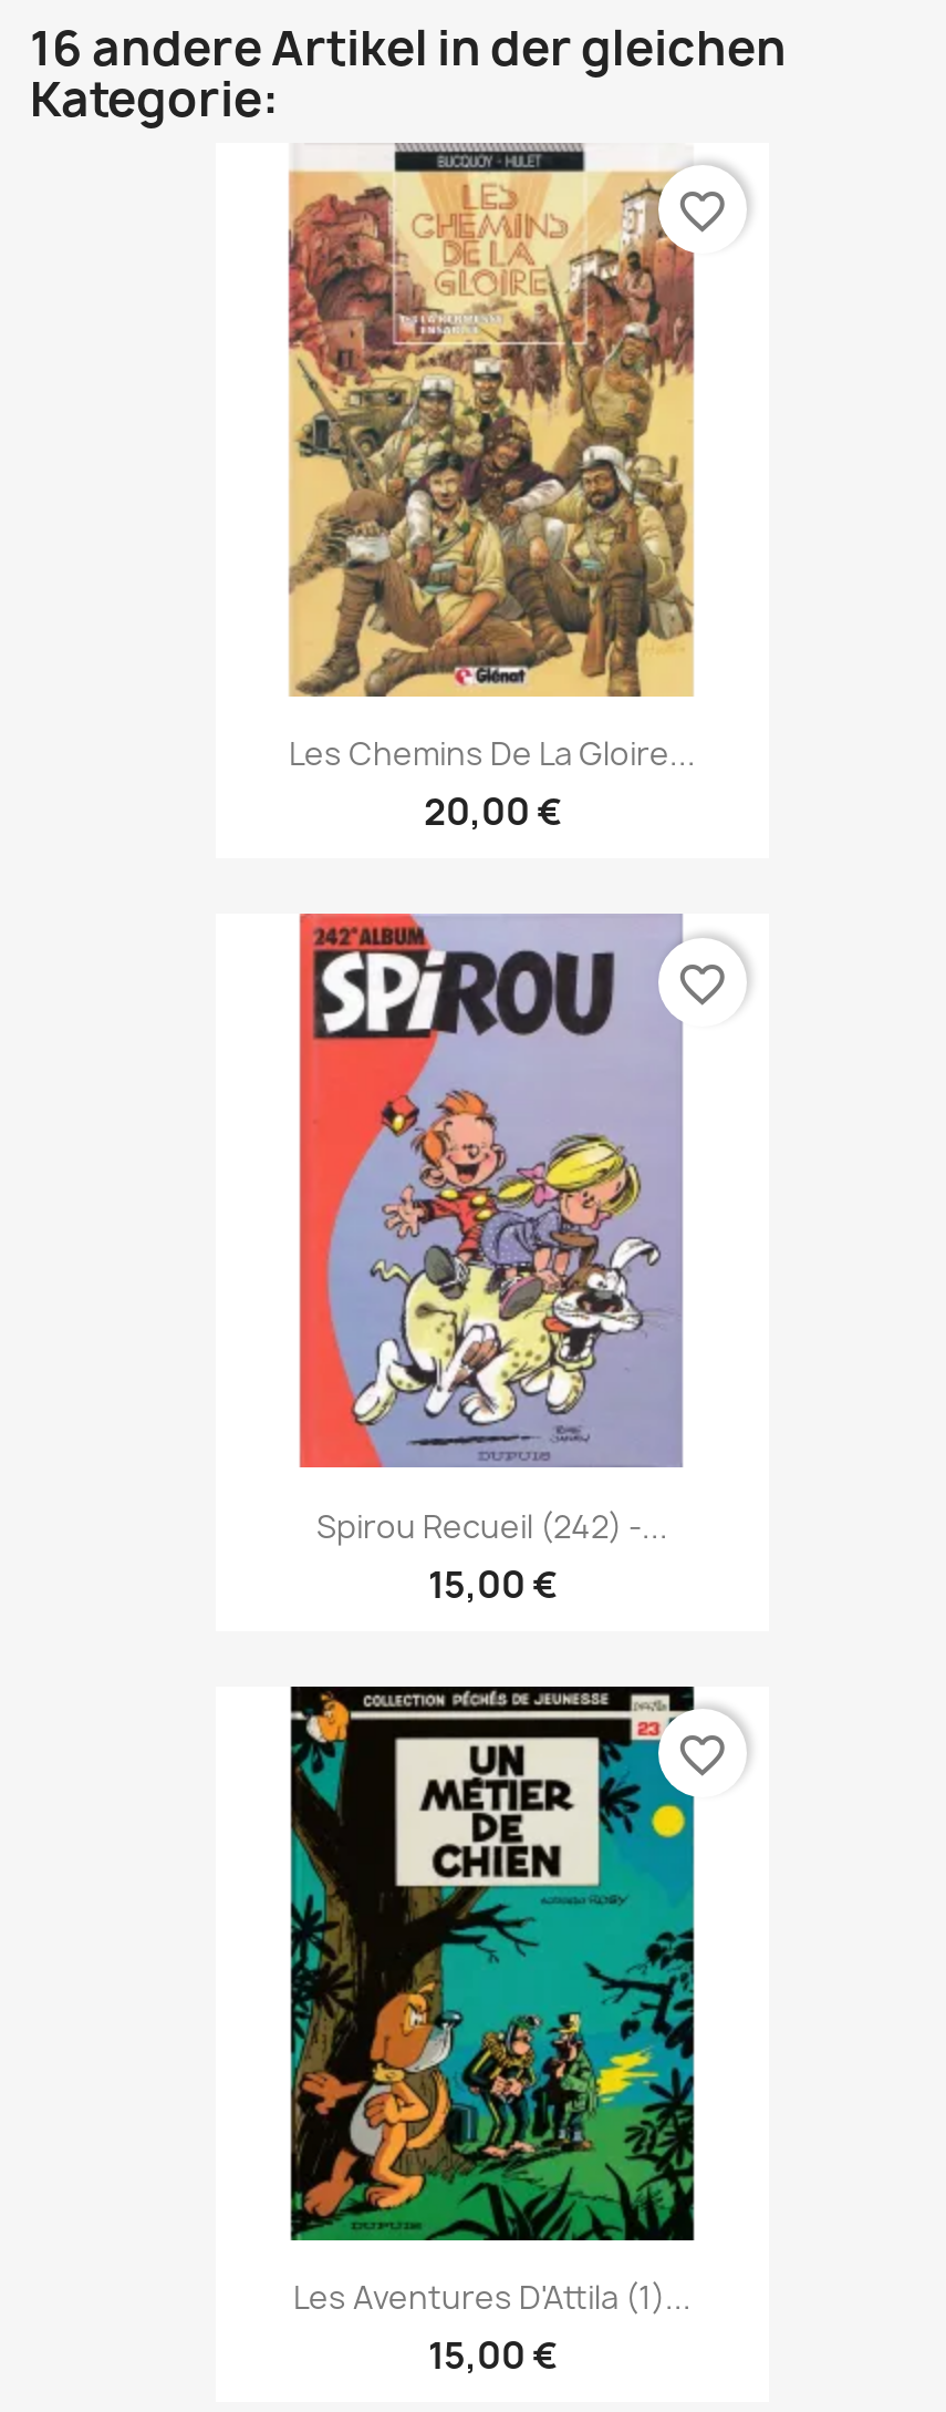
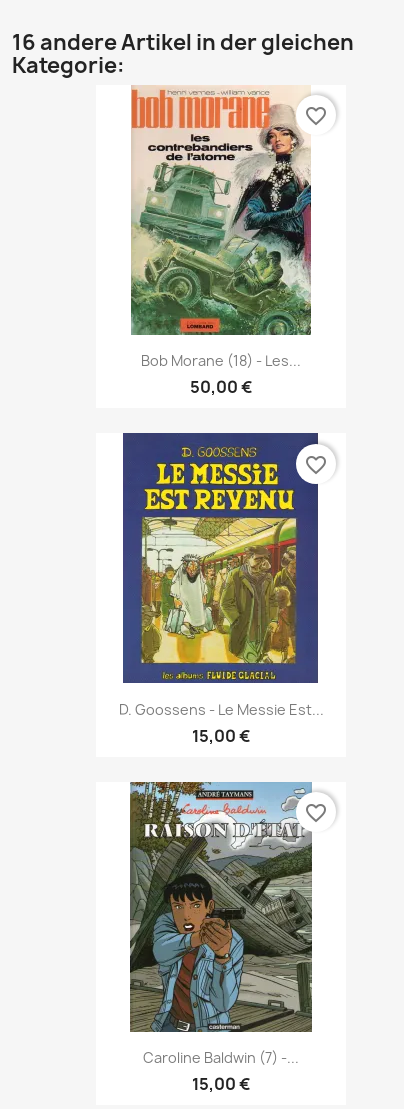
[287,143,696,837] [image] | Les Chemins De La Gloire... | 20,00 € -> [129,85,312,398] [image] | Bob Morane (18) - Les... | 50,00 €
[276,911,707,1546] [image] | Spirou Recueil (242) -... -> [118,432,323,719] [image] | D. Goossens - Le Messie Est...
[289,1684,696,2318] [image] | Les Aventures D'Attila (1)... -> [129,781,313,1067] [image] | Caroline Baldwin (7) -...

